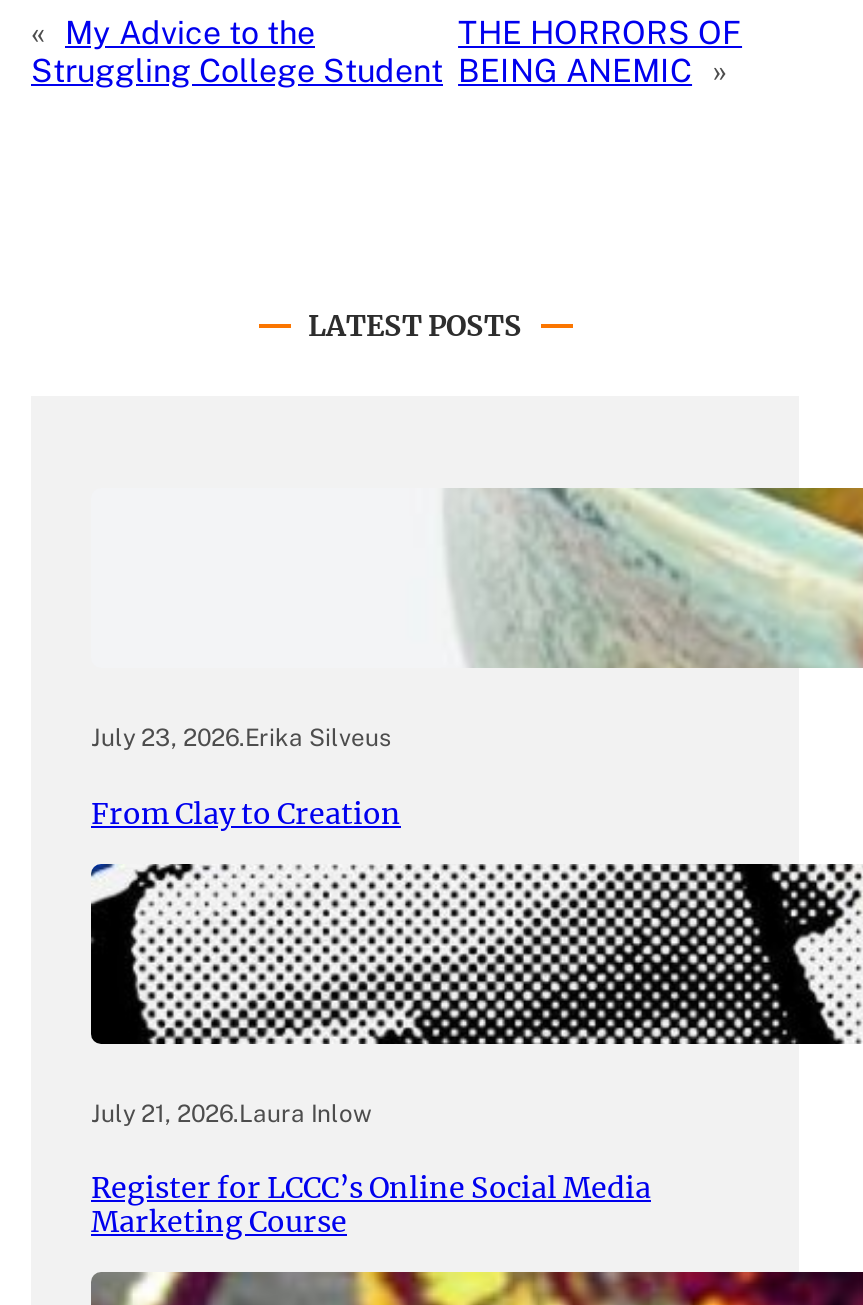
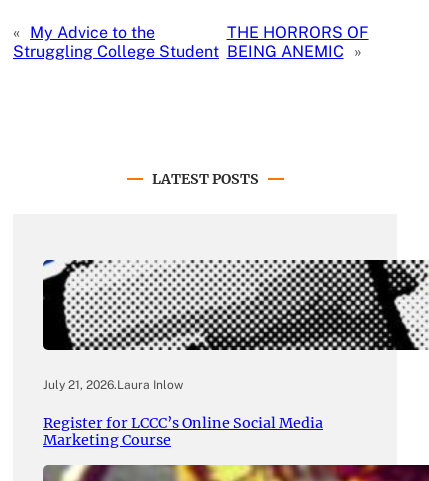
[443,486,857,668] [image] -> none
[91,724,401,832] July 23, 2026.Erika Silveus | From Clay to Creation -> none

